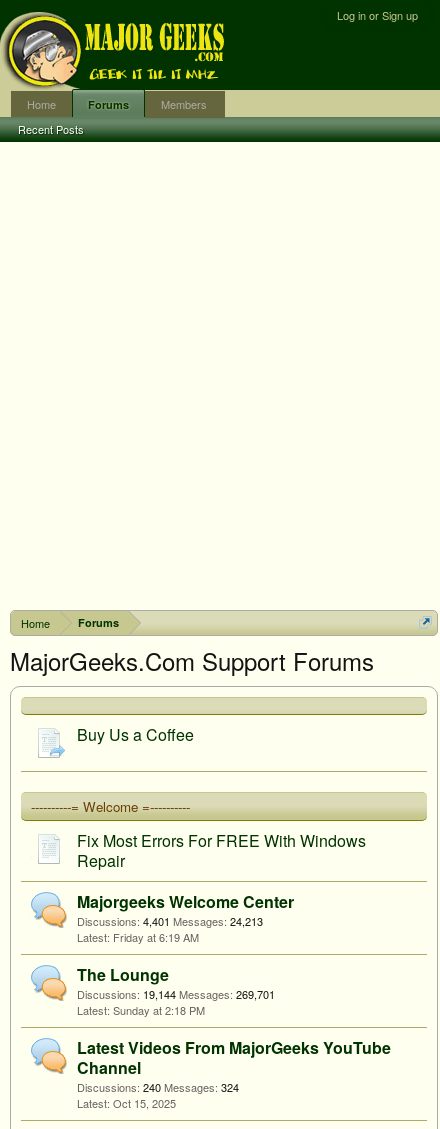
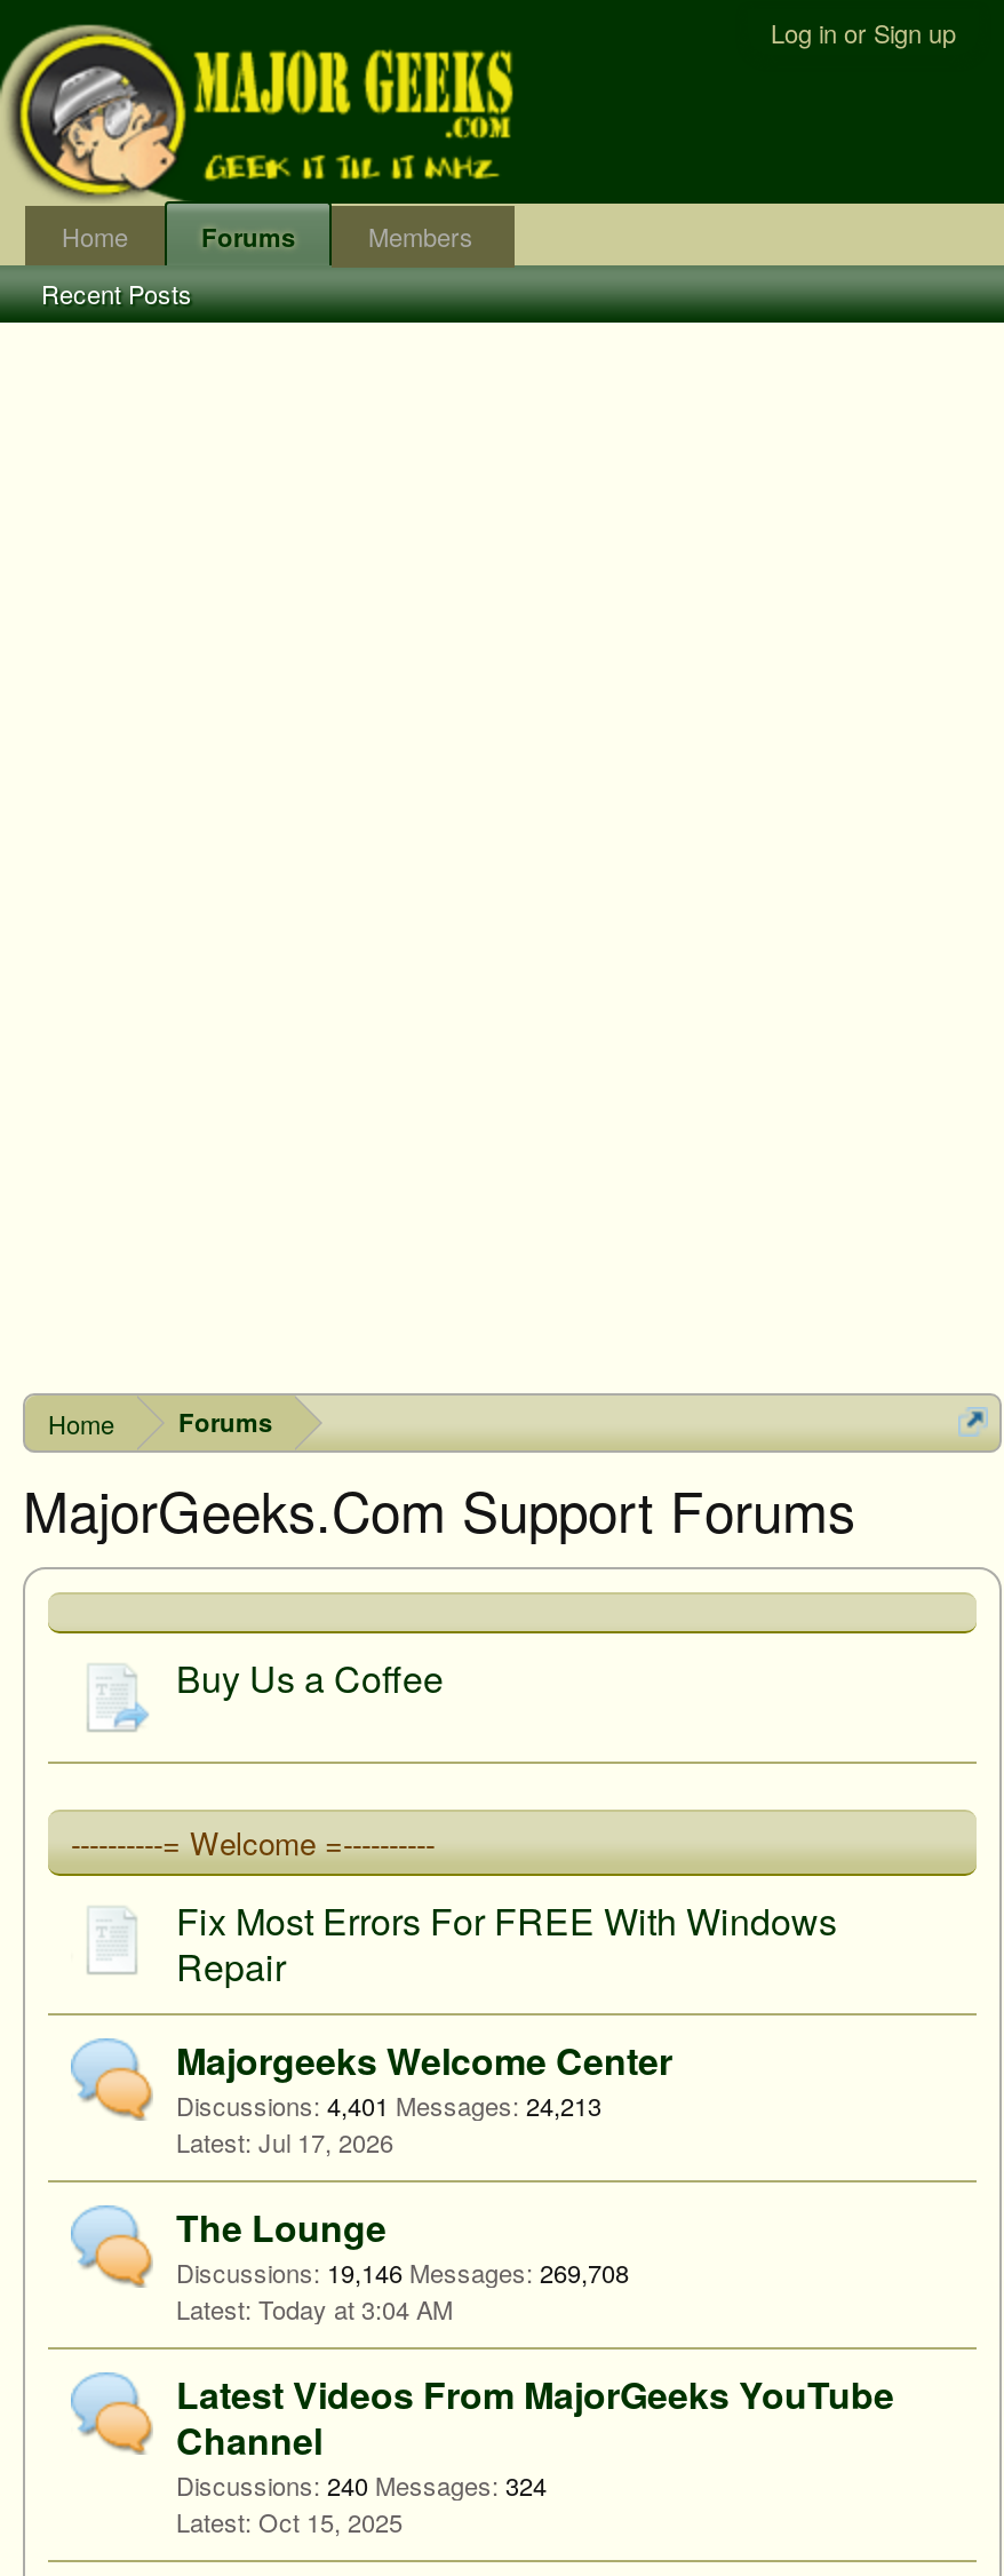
[113,929,199,945] Friday at 6:19 AM -> [258,2123,393,2160] Jul 17, 2026
[77,986,275,1002] Discussions: 19,144 Messages: 269,701 -> [176,2253,629,2290] Discussions: 19,146 Messages: 269,708
[113,1002,205,1018] Sunday at 2:18 PM -> [258,2290,453,2327] Today at 3:04 AM

